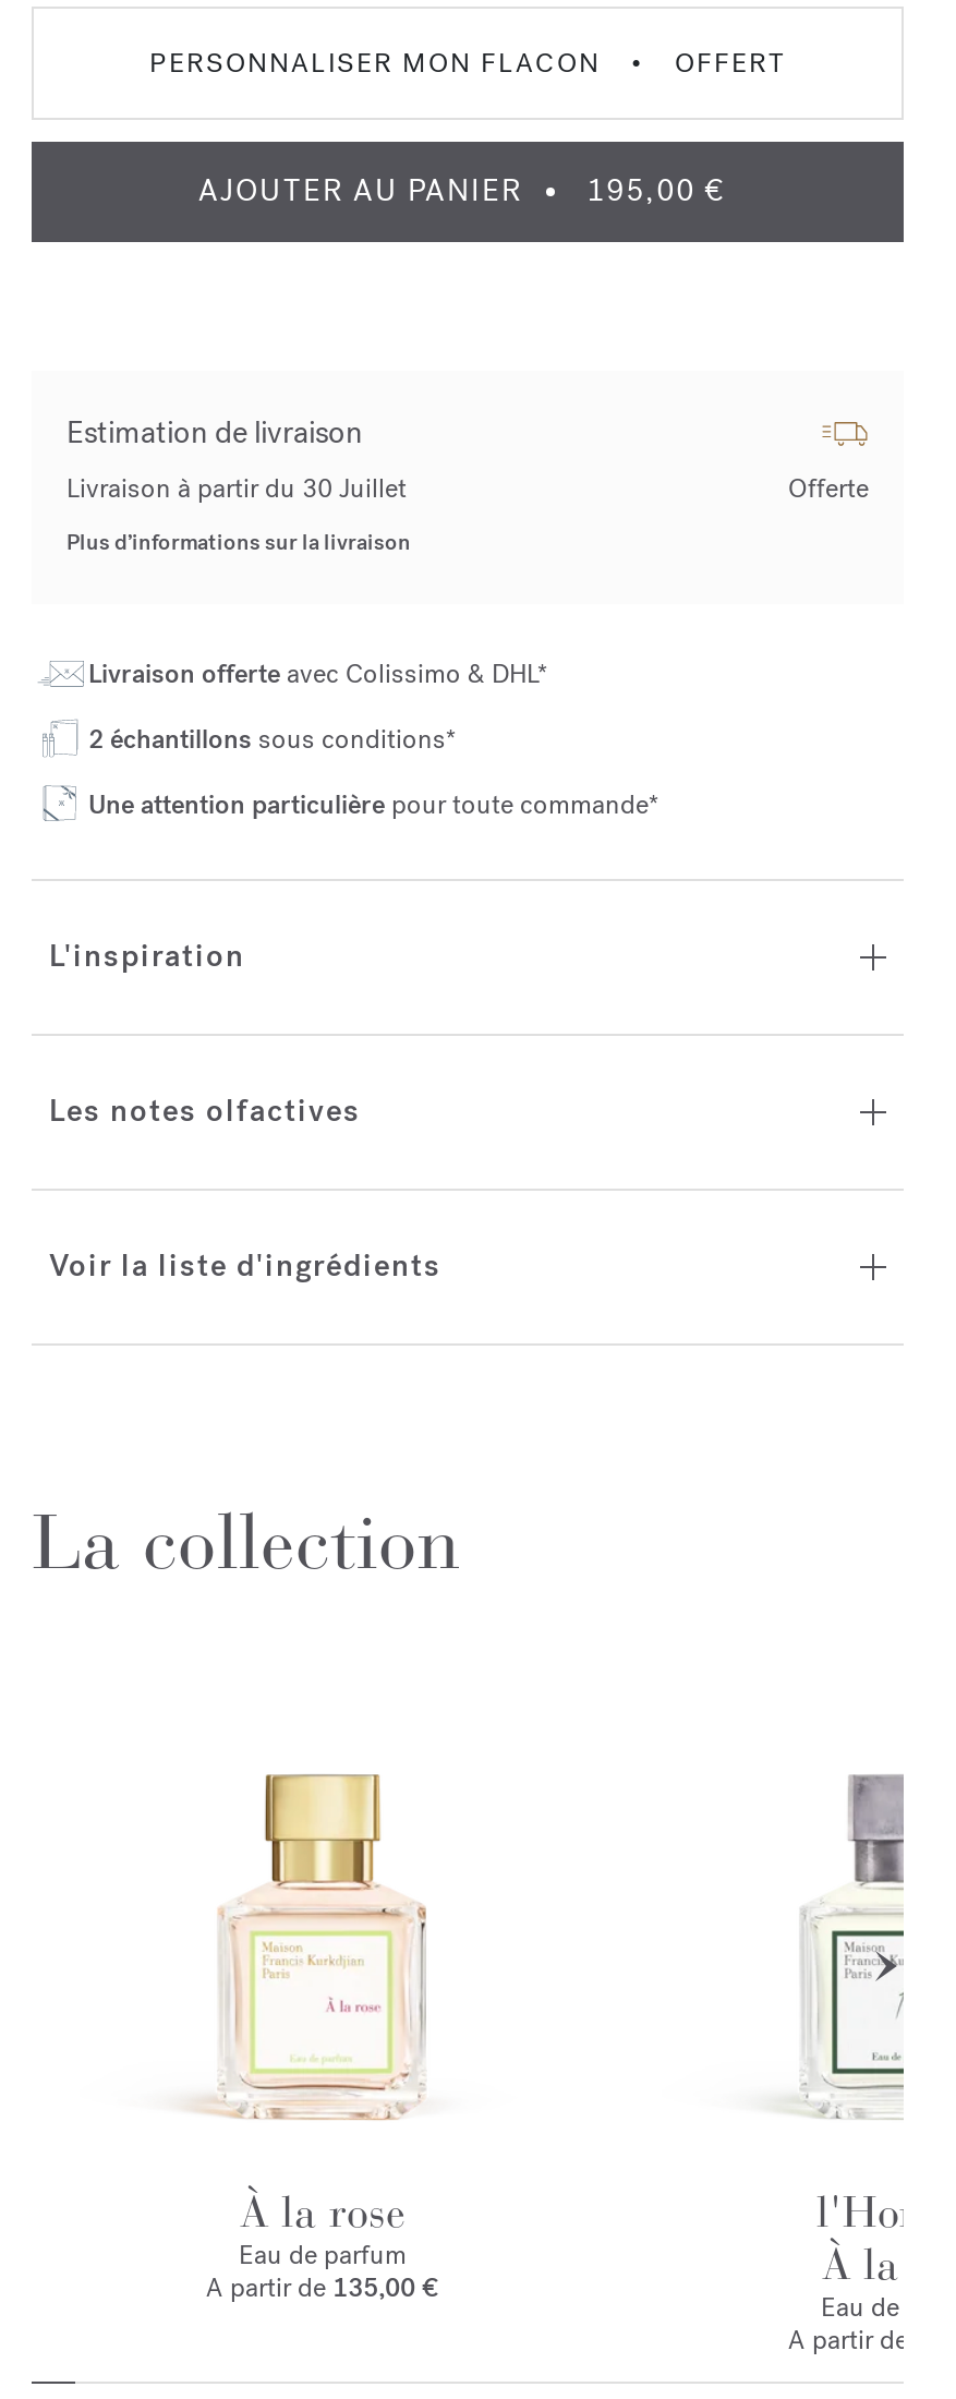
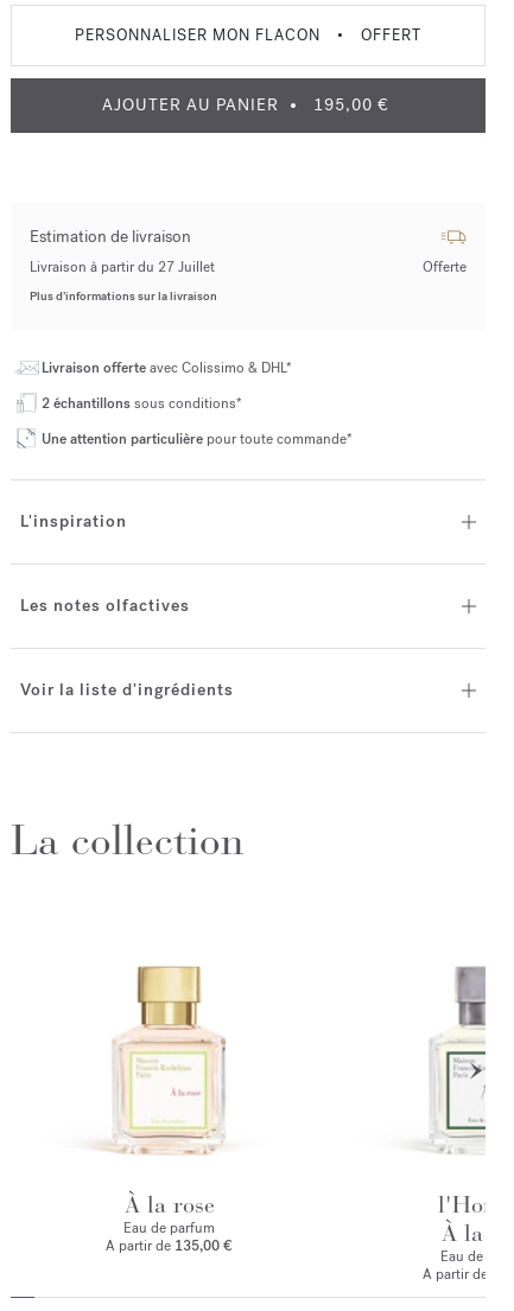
[66,470,407,505] Livraison à partir du 30 Juillet -> [30,257,215,276] Livraison à partir du 27 Juillet

